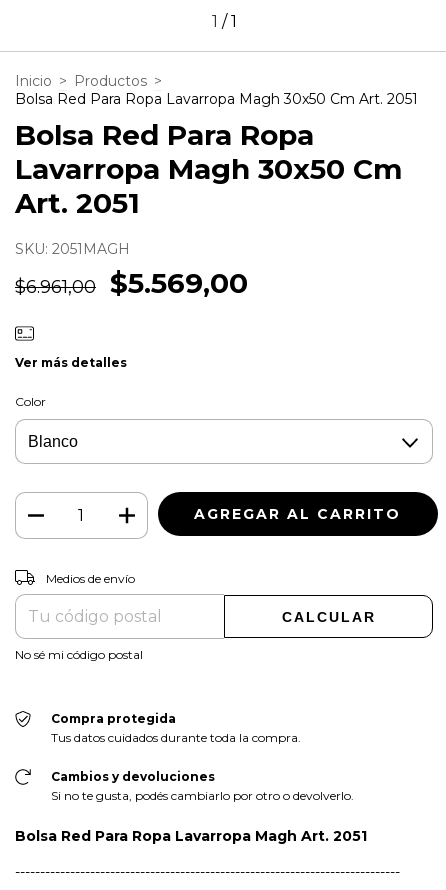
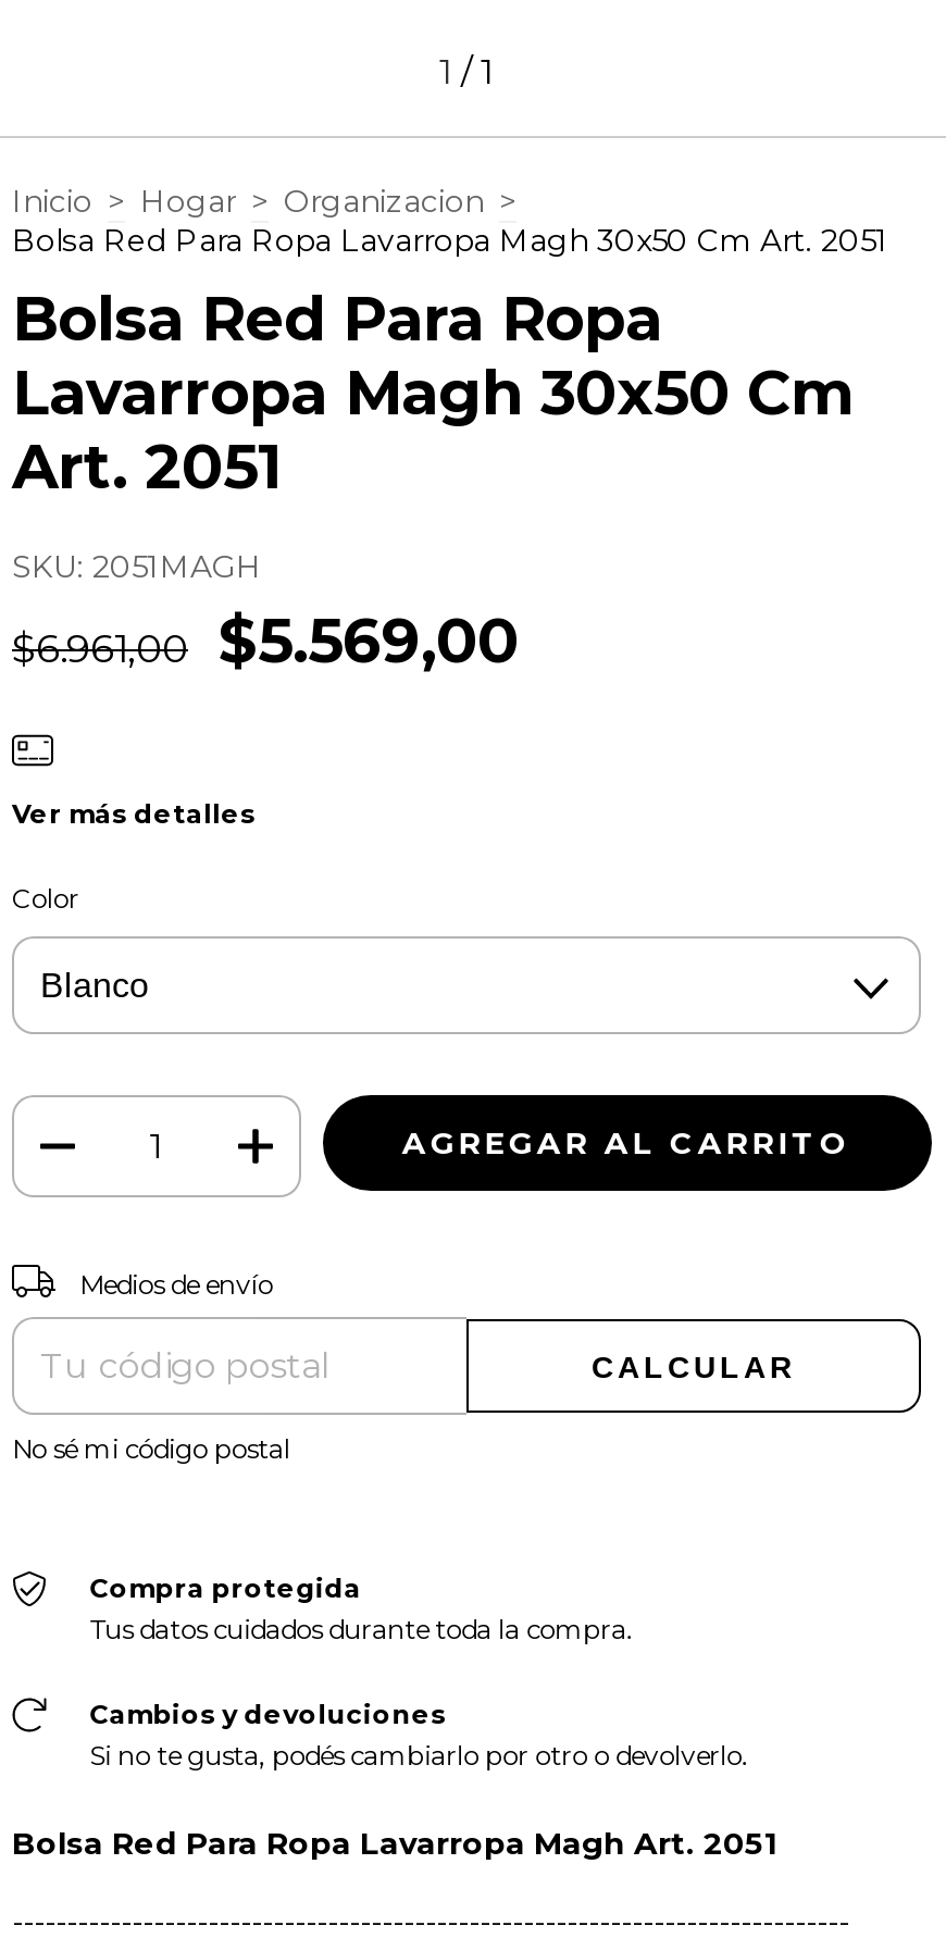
[15,72,162,90] Inicio > Productos > -> [12,182,516,221] Inicio > Hogar > Organizacion >

